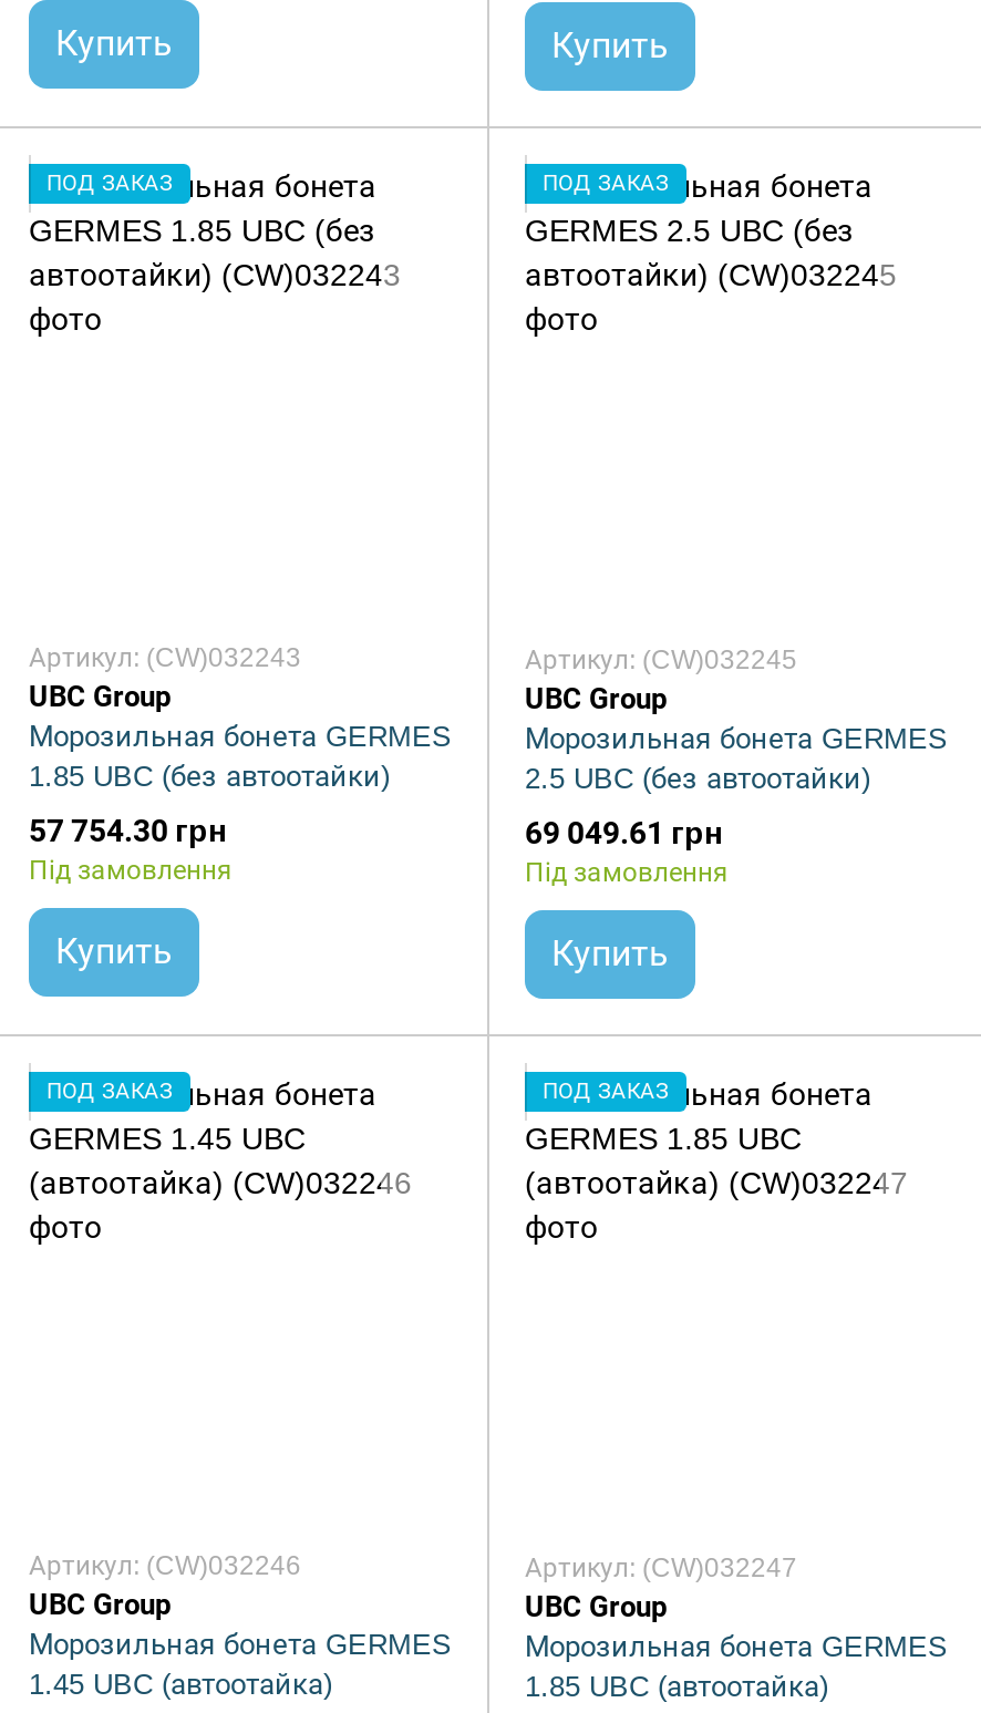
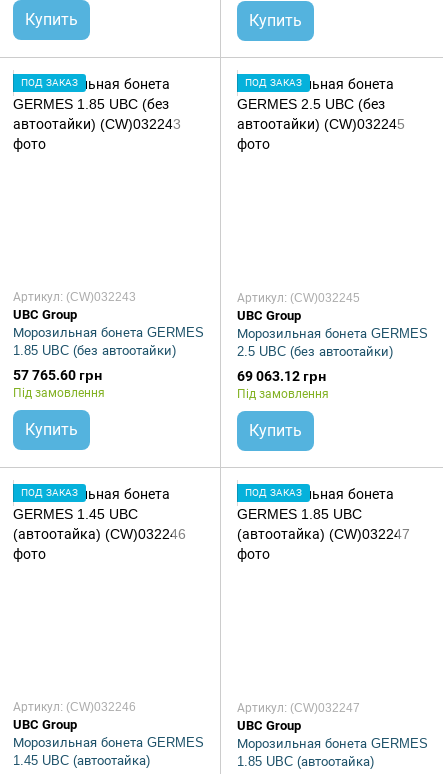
[29,814,226,849] 57 754.30 грн -> [13,367,102,383] 57 765.60 грн
[525,816,722,851] 69 049.61 грн -> [237,368,326,384] 69 063.12 грн

